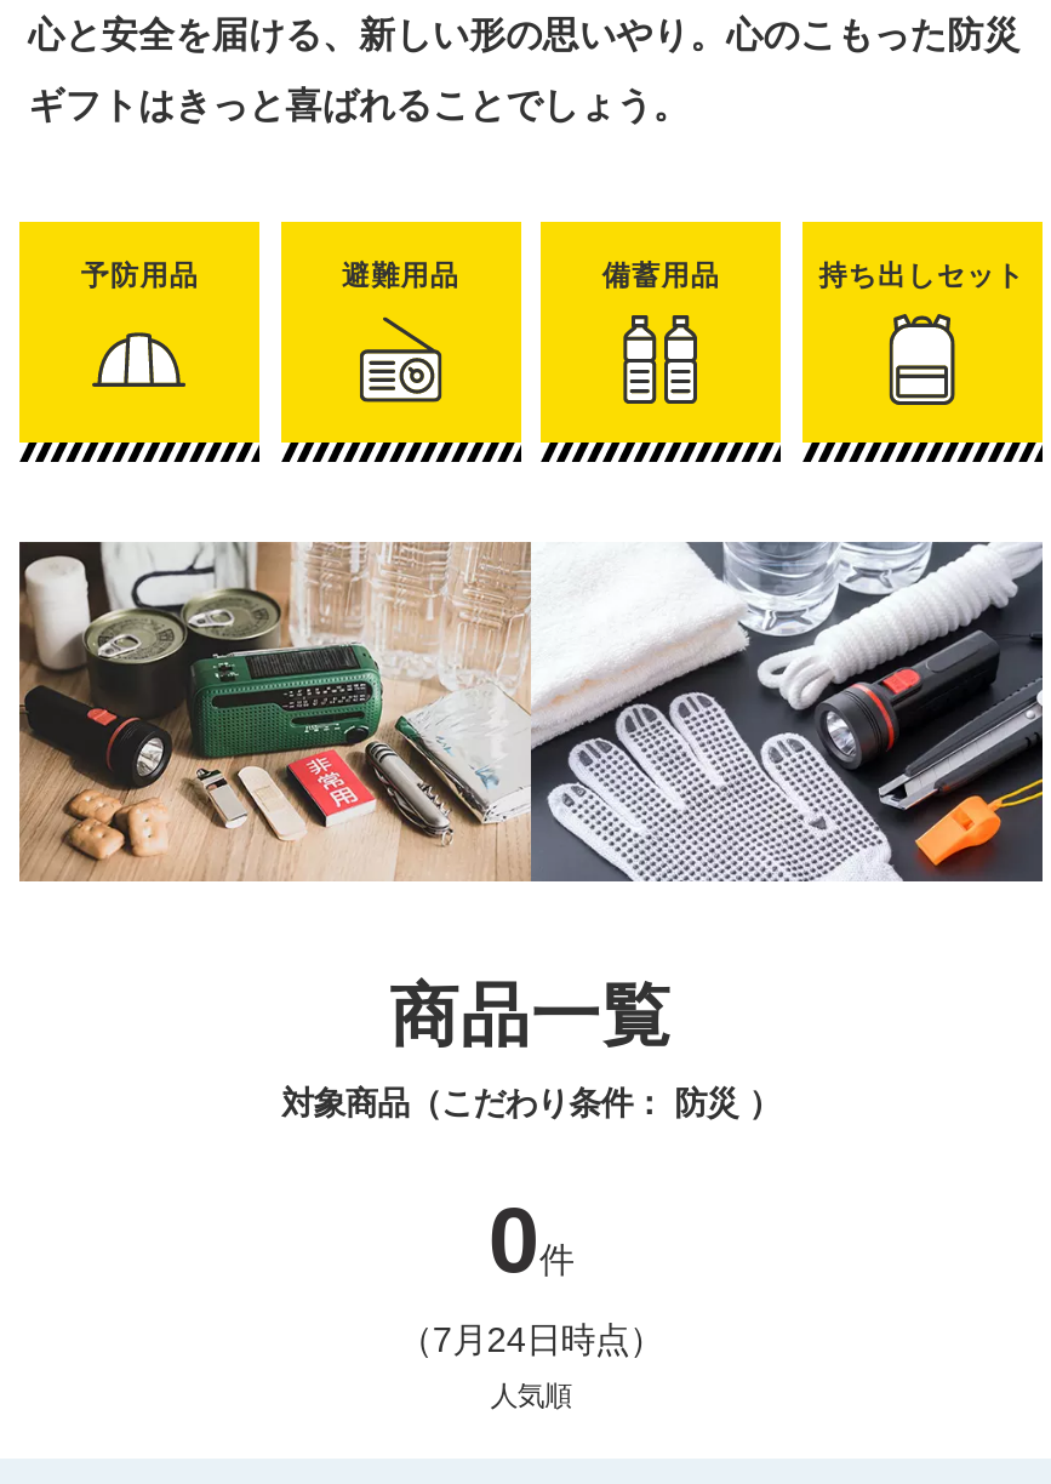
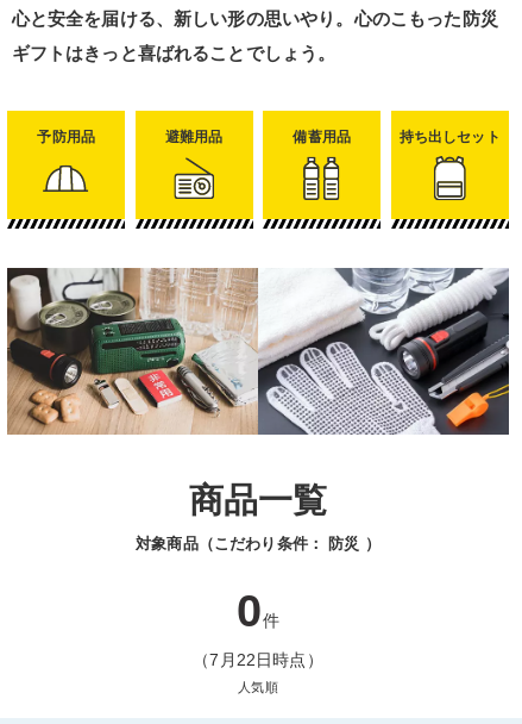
[398,1319,664,1358] （7月24日時点） -> [193,650,323,669] （7月22日時点）

